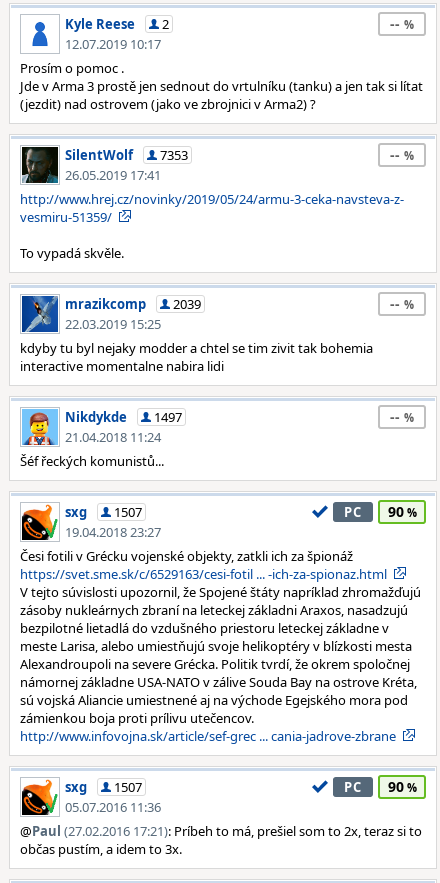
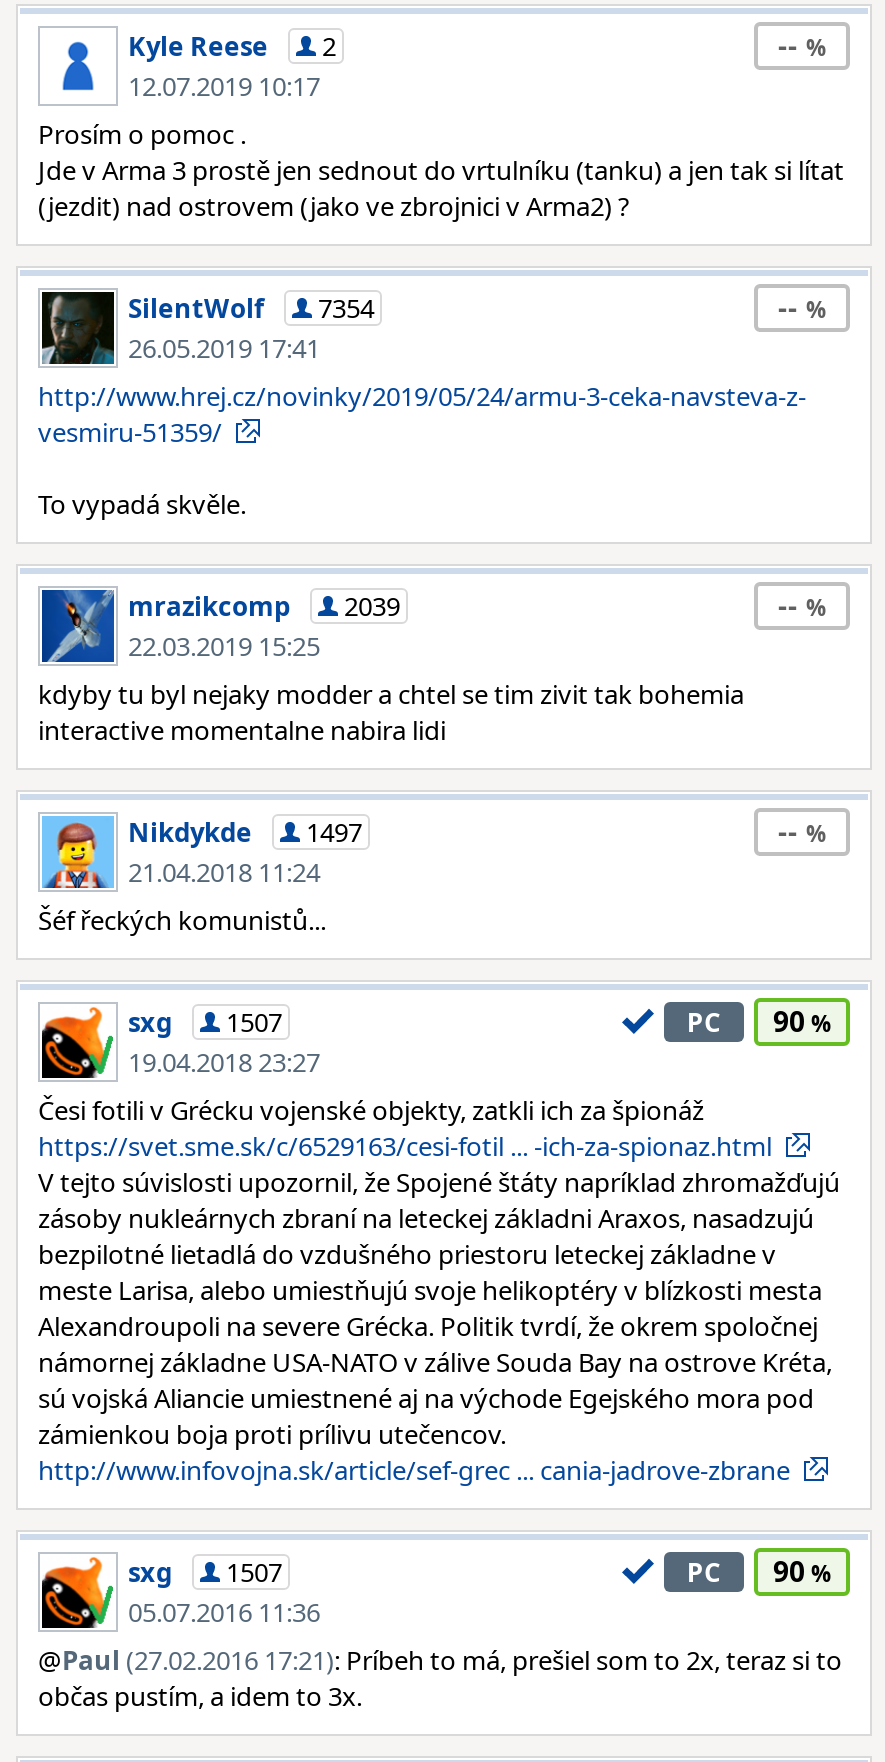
[65,146,188,164] SilentWolf 7353 -> [128,290,374,326] SilentWolf 7354

